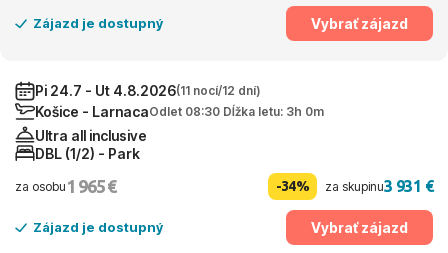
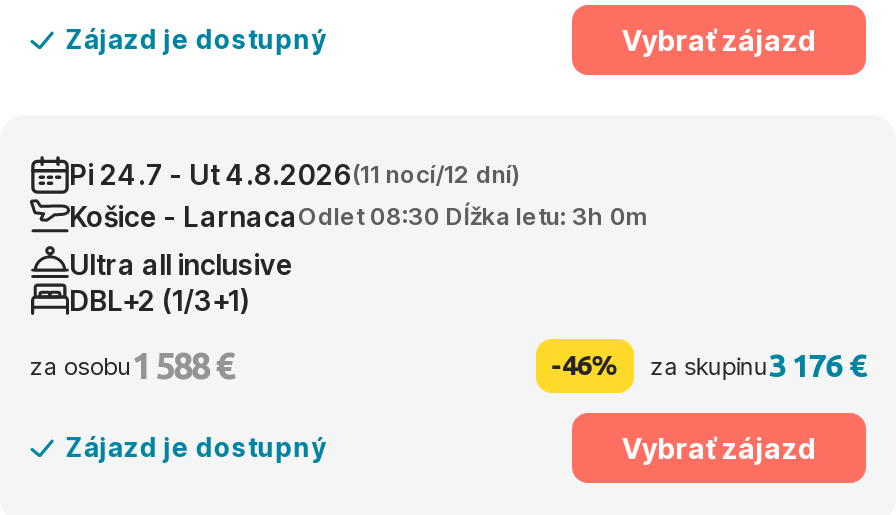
[35,145,140,162] DBL (1/2) - Park -> [70,283,250,317] DBL+2 (1/3+1)
[15,176,433,196] za osobu1 965 € | -34% | za skupinu3 931 € -> [30,344,866,384] za osobu1 588 € | -46% | za skupinu3 176 €

